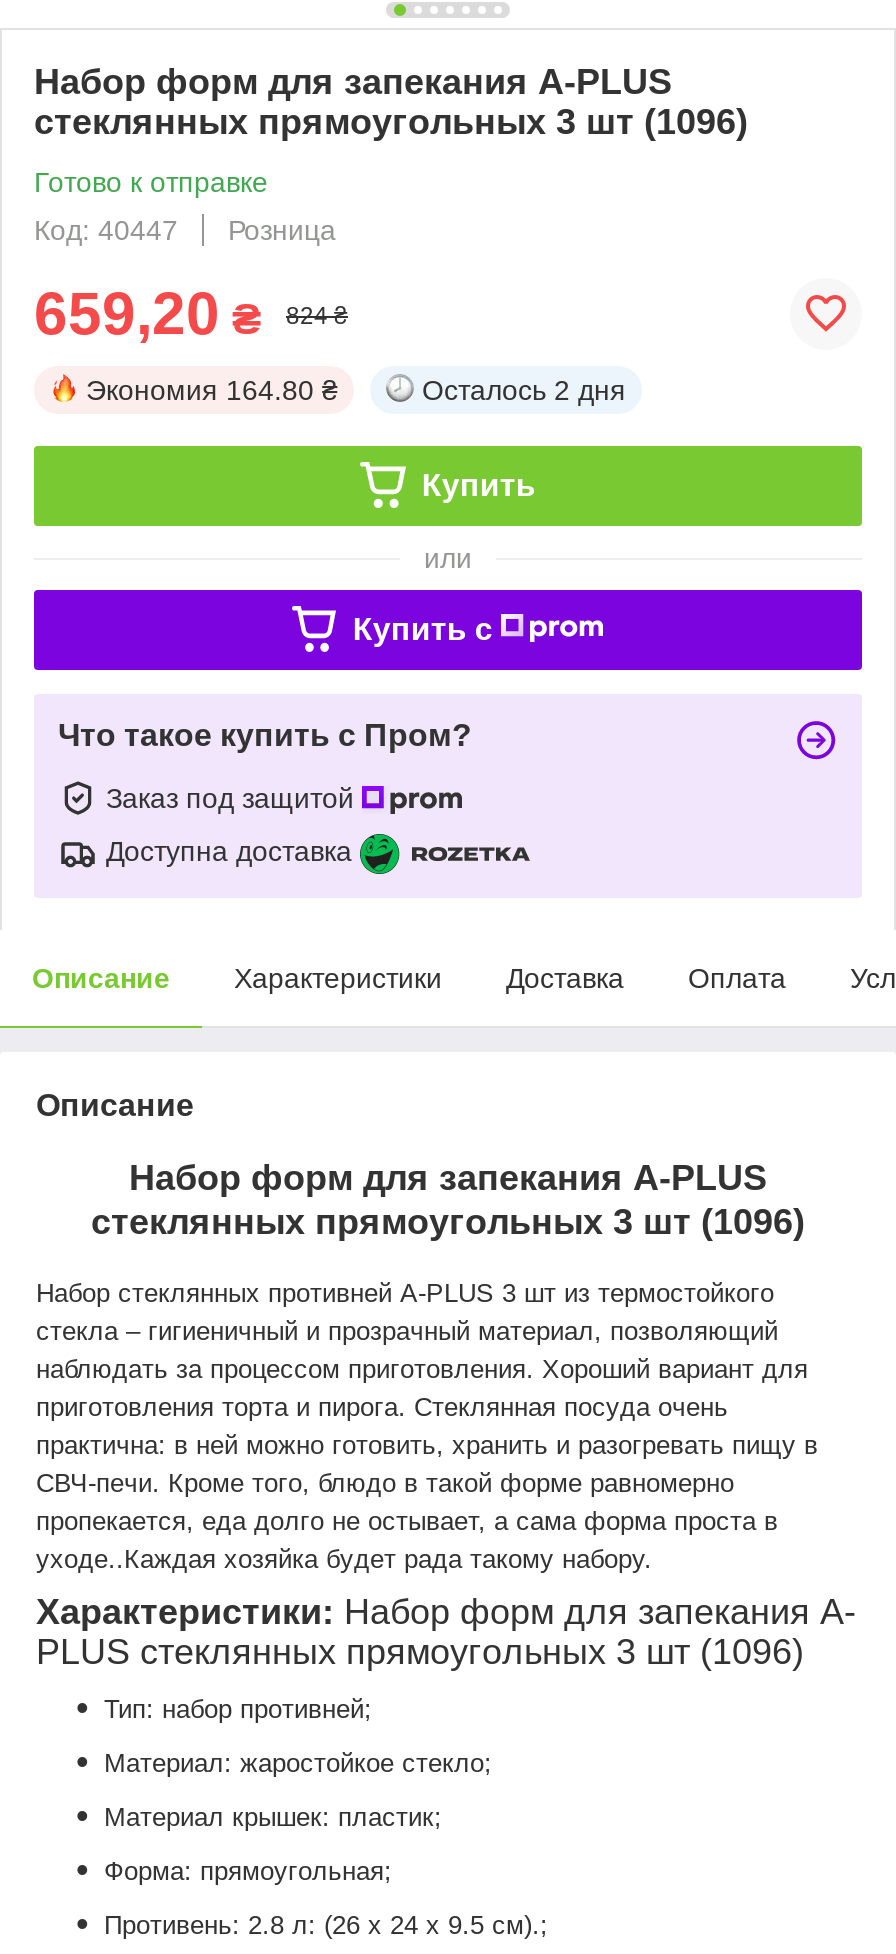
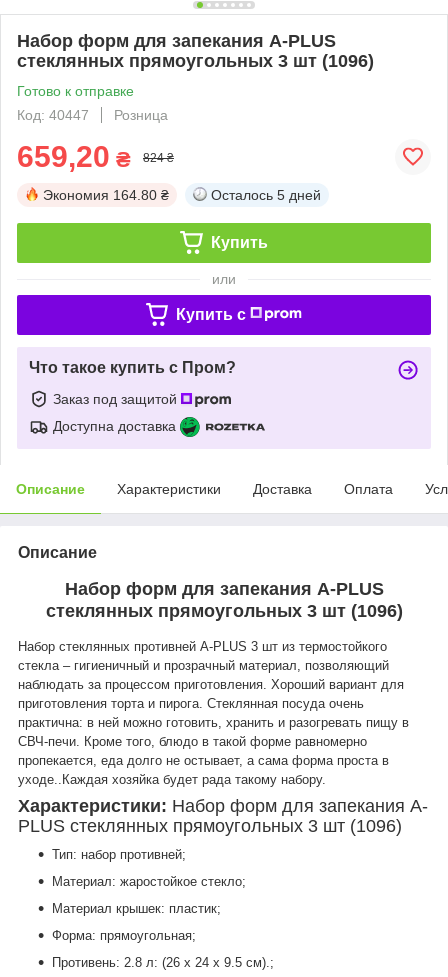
[422,374,626,406] Осталось 2 дня -> [211,187,321,203] Осталось 5 дней

